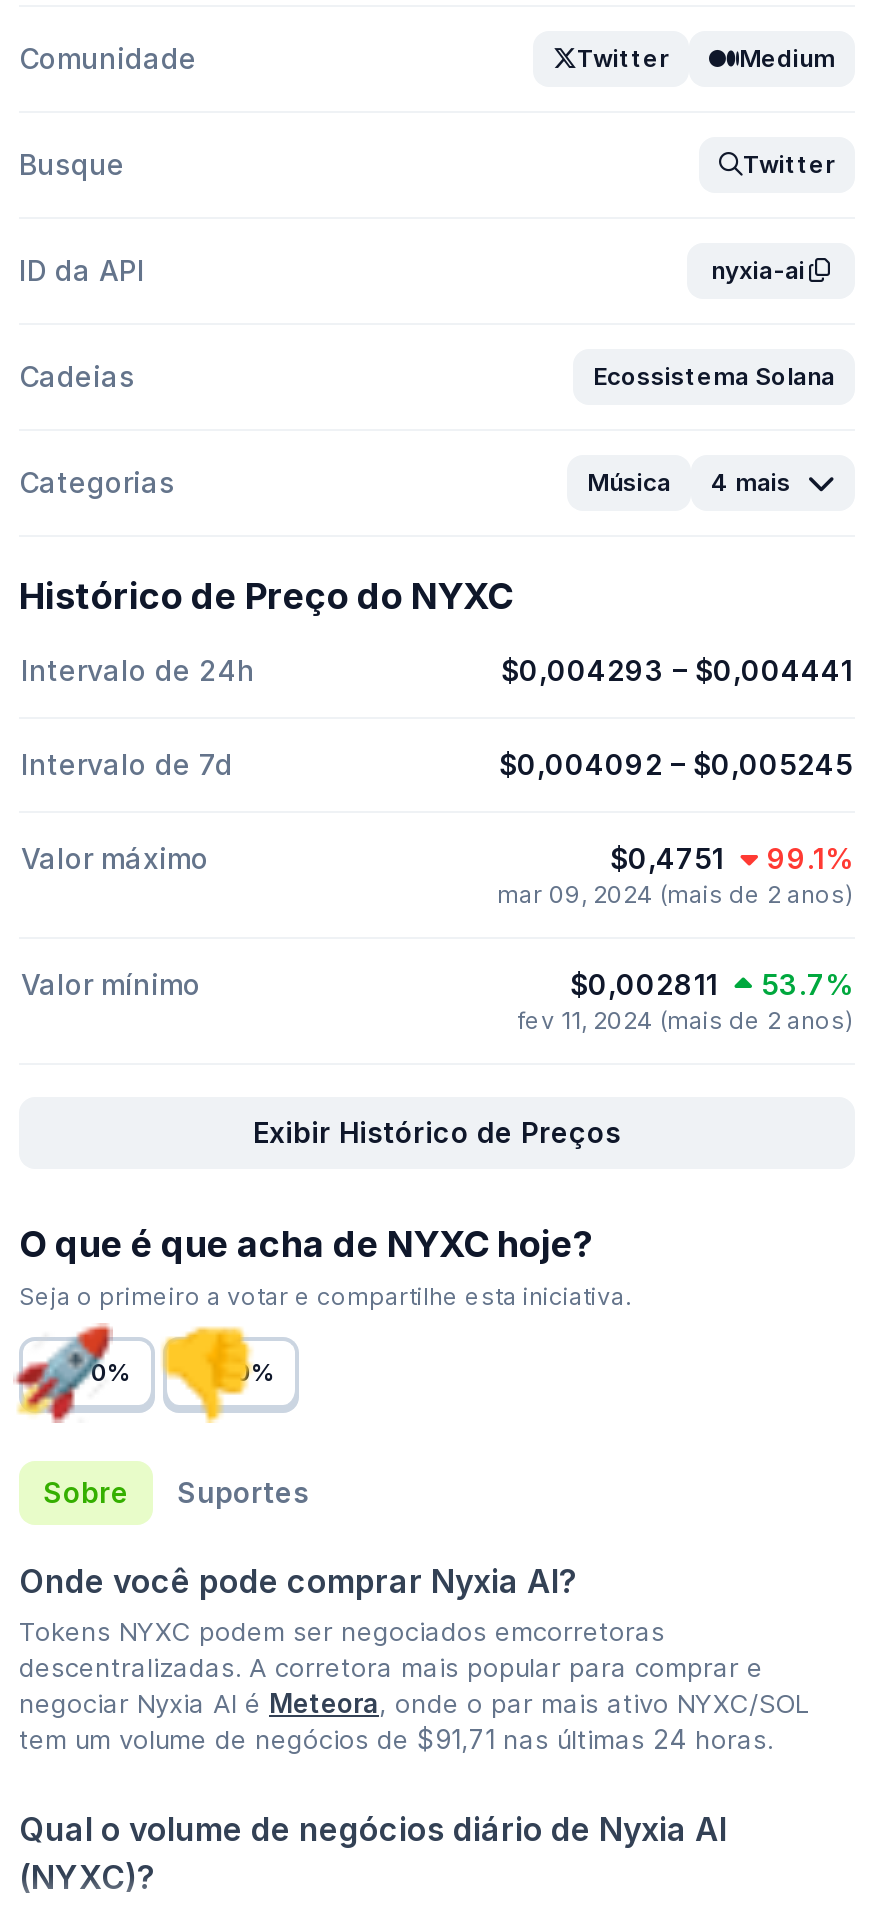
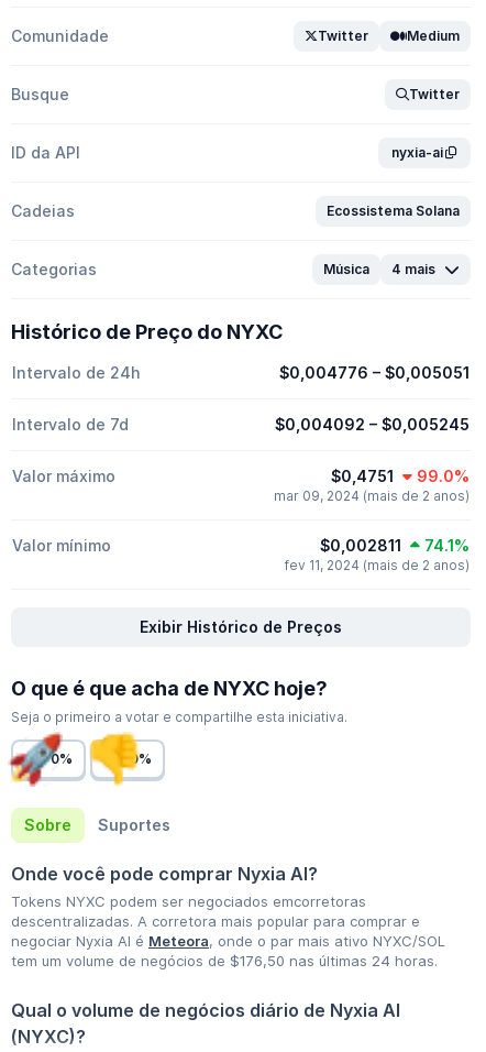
[501,653,853,687] $0,004293 – $0,004441 -> [279,363,470,382] $0,004776 – $0,005051
[610,841,853,875] $0,4751 99.1% -> [330,467,470,485] $0,4751 99.0%
[570,967,853,1001] $0,002811 53.7% -> [319,536,470,555] $0,002811 74.1%
[19,1723,773,1755] tem um volume de negócios de $91,71 nas últimas 24 horas. -> [11,952,438,969] tem um volume de negócios de $176,50 nas últimas 24 horas.

